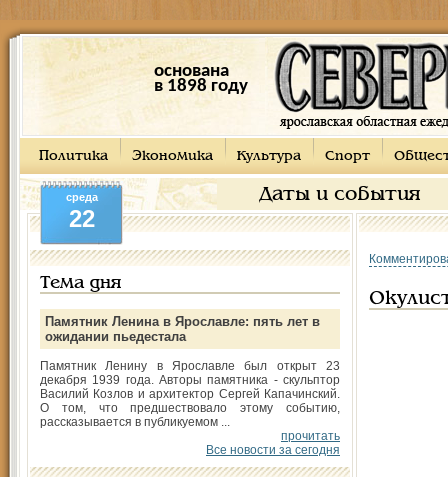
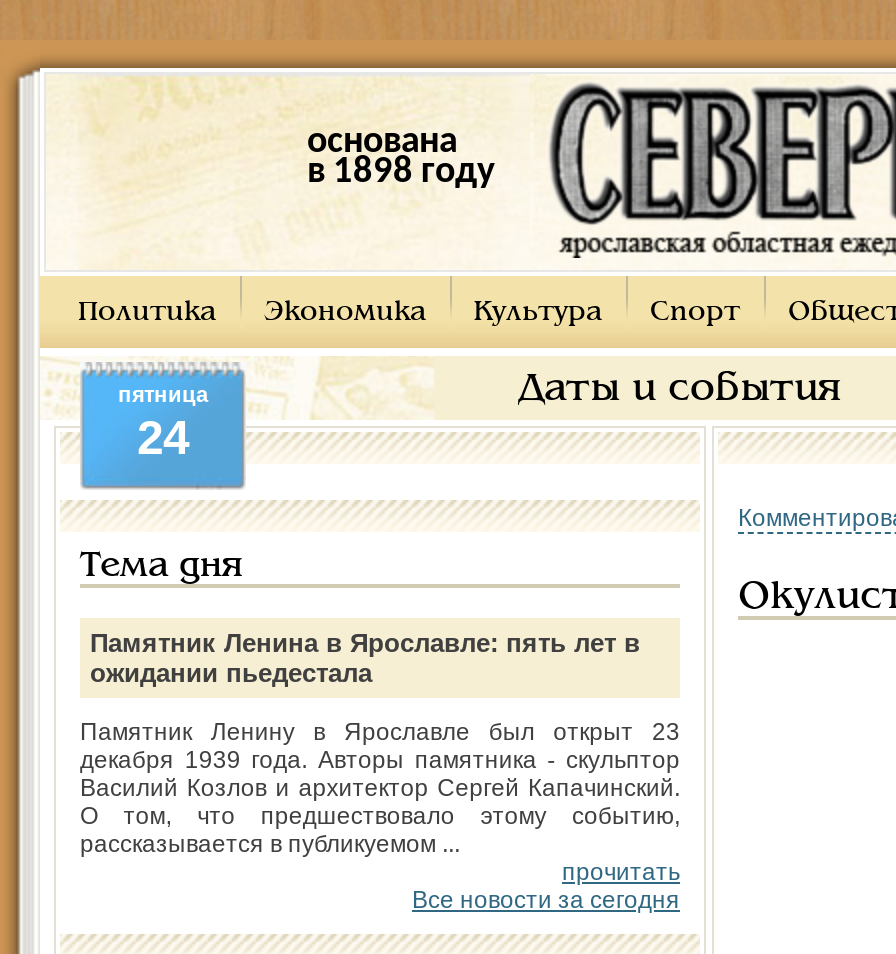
[65,191,97,232] среда | 22 -> [118,382,208,464] пятница | 24

